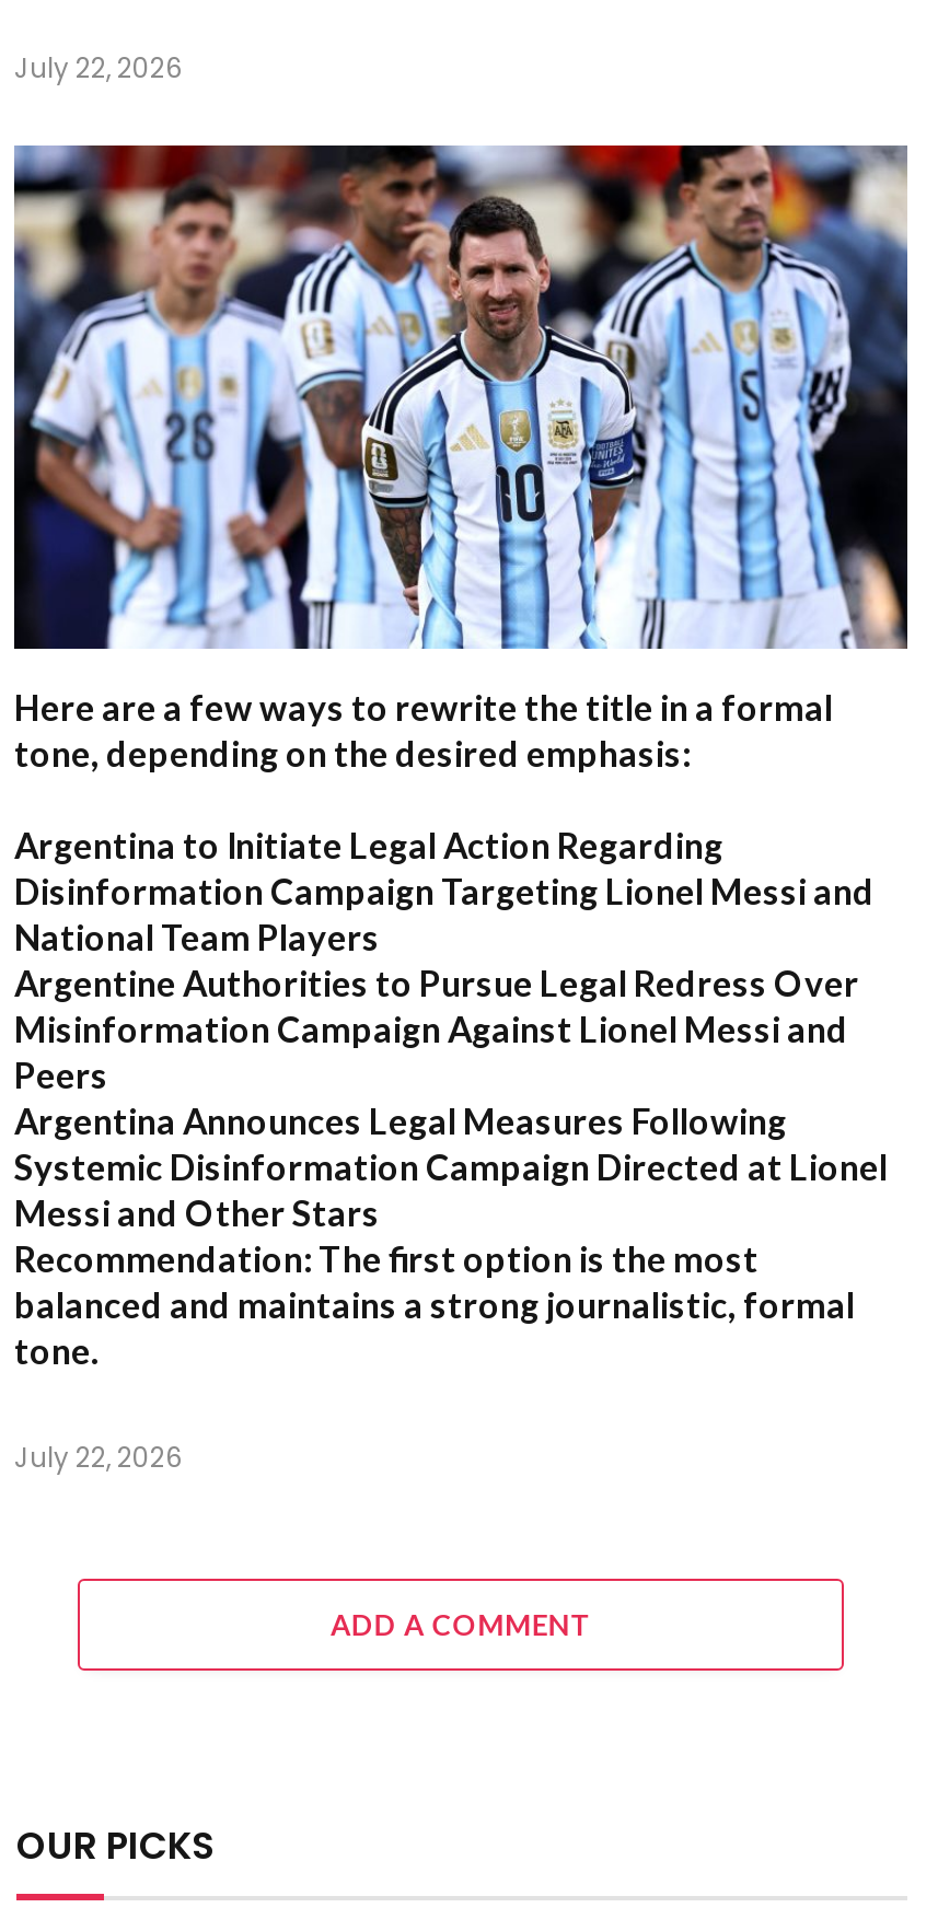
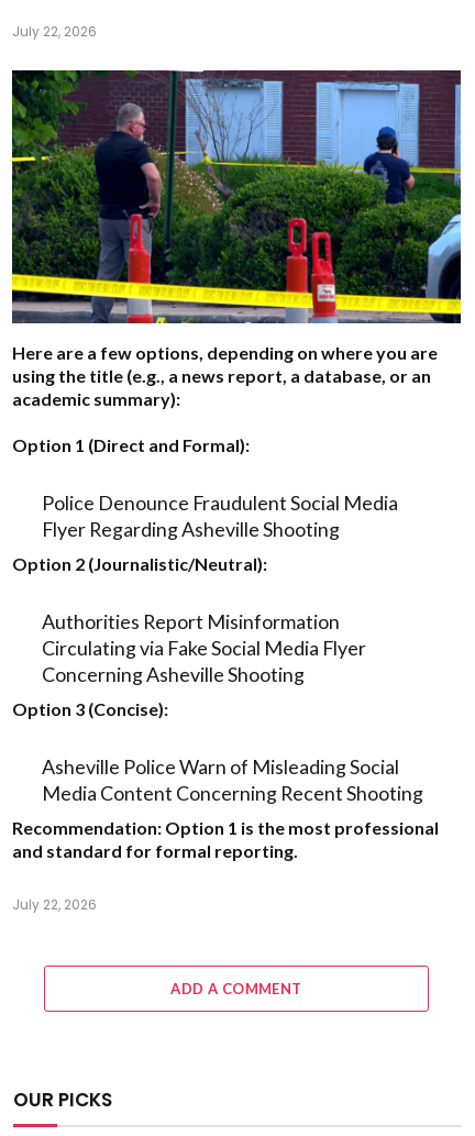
[12,143,910,1371] [image] | Here are a few ways to rewrite the title in a formal | tone, depending on the desired emphasis: | Argentina to Initiate Legal Action Regarding | Disinformation Campaign Targeting Lionel Messi and | National Team Players | Argentine Authorities to Pursue Legal Redress Over | Misinformation Campaign Against Lionel Messi and | Peers | Argentina Announces Legal Measures Following | Systemic Disinformation Campaign Directed at Lionel | Messi and Other Stars | Recommendation: The first option is the most | balanced and maintains a strong journalistic, formal | tone. -> [11,69,462,861] [image] | Here are a few options, depending on where you are | using the title (e.g., a news report, a database, or an | academic summary): | Option 1 (Direct and Formal): | Police Denounce Fraudulent Social Media | Flyer Regarding Asheville Shooting | Option 2 (Journalistic/Neutral): | Authorities Report Misinformation | Circulating via Fake Social Media Flyer | Concerning Asheville Shooting | Option 3 (Concise): | Asheville Police Warn of Misleading Social | Media Content Concerning Recent Shooting | Recommendation: Option 1 is the most professional | and standard for formal reporting.

